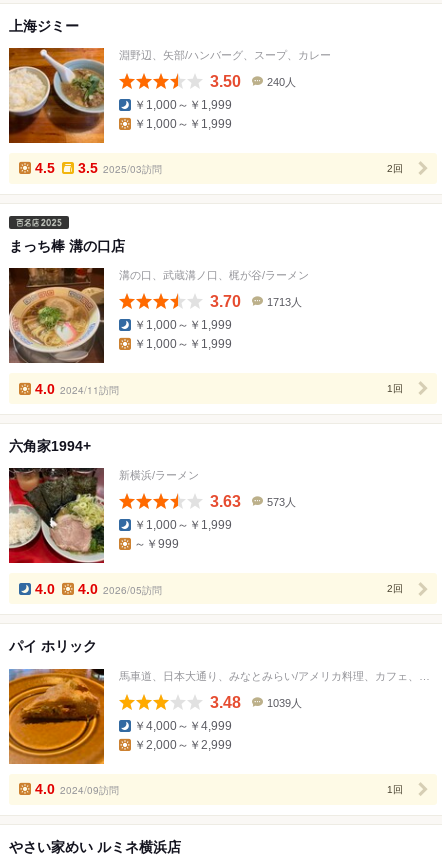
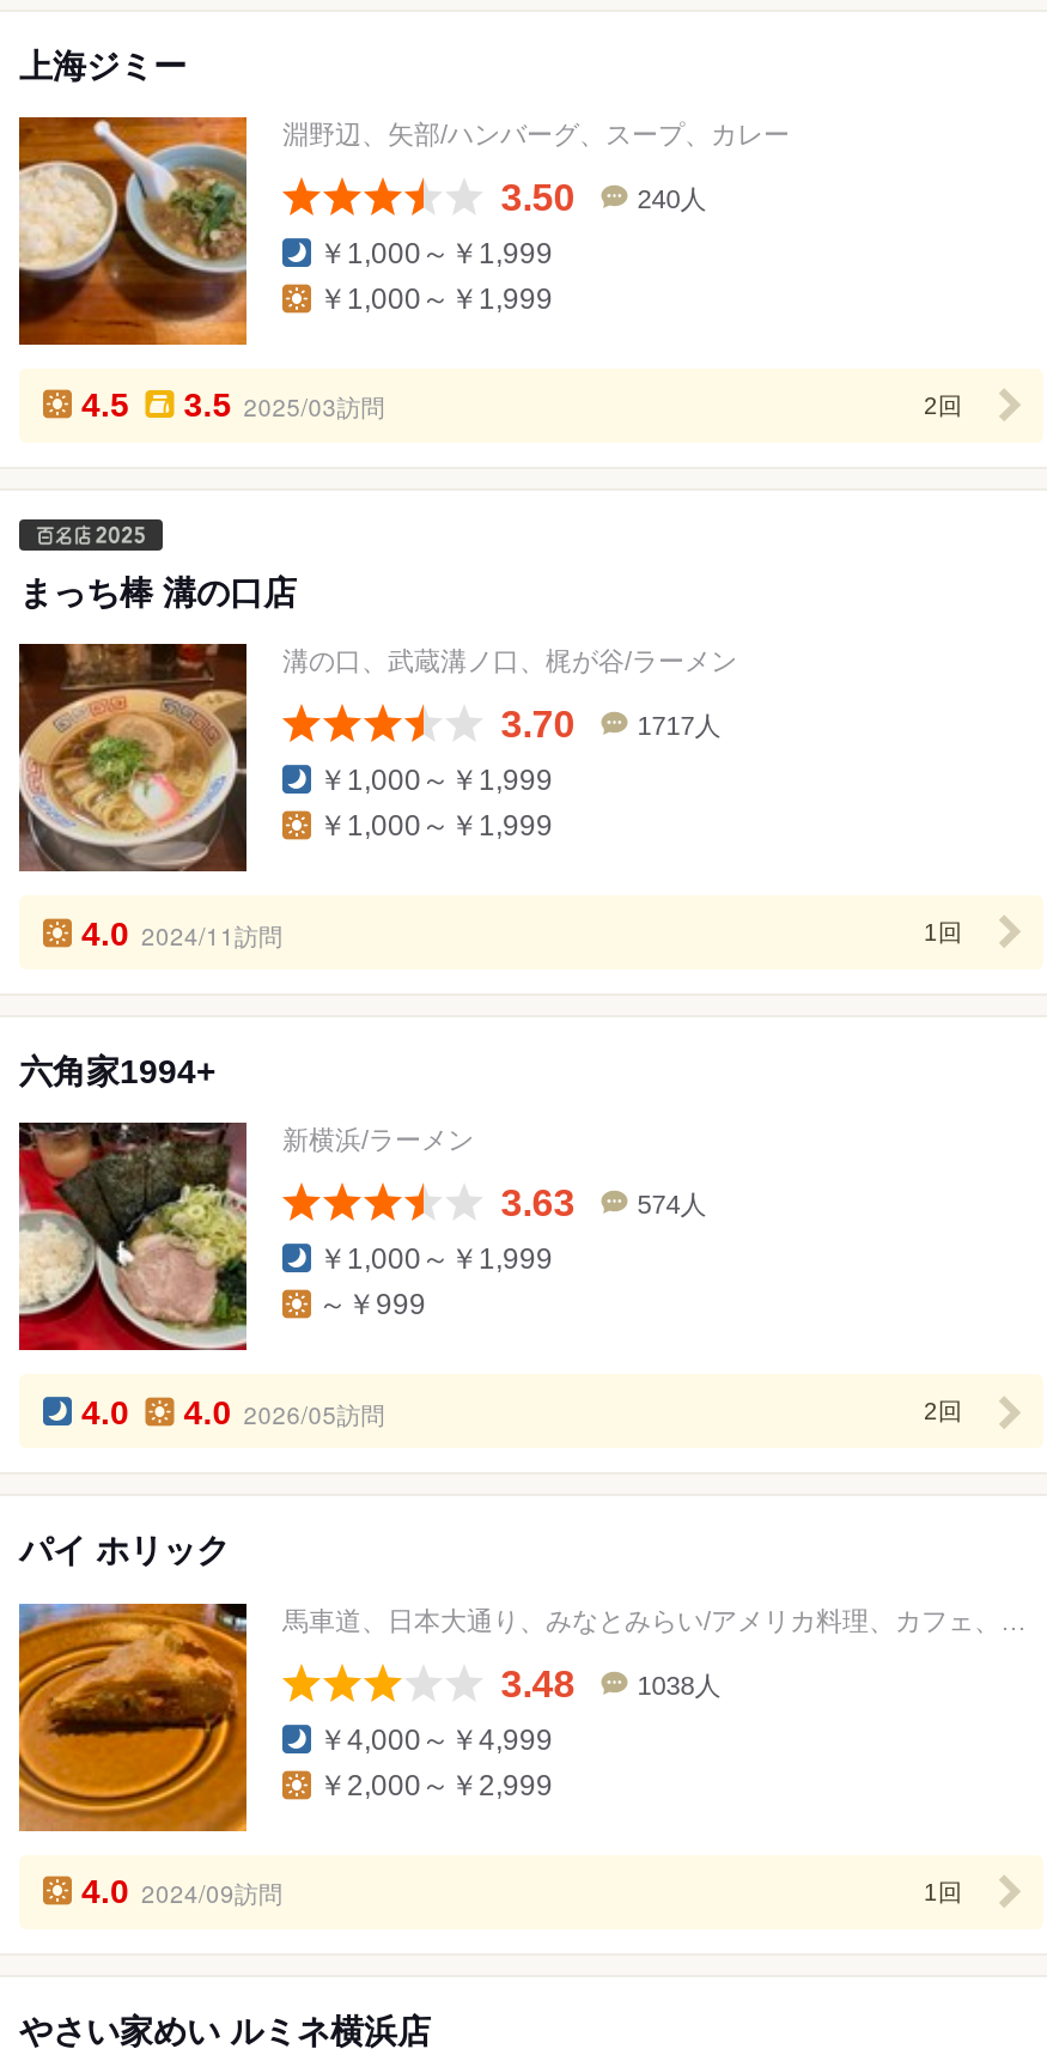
[267,296,302,308] 1713人 -> [637,711,721,740] 1717人
[267,496,296,508] 573人 -> [637,1190,706,1219] 574人
[267,697,302,709] 1039人 -> [637,1670,721,1699] 1038人

